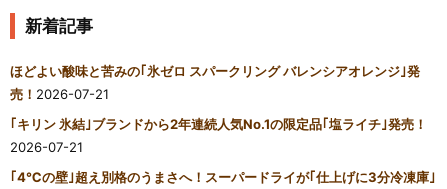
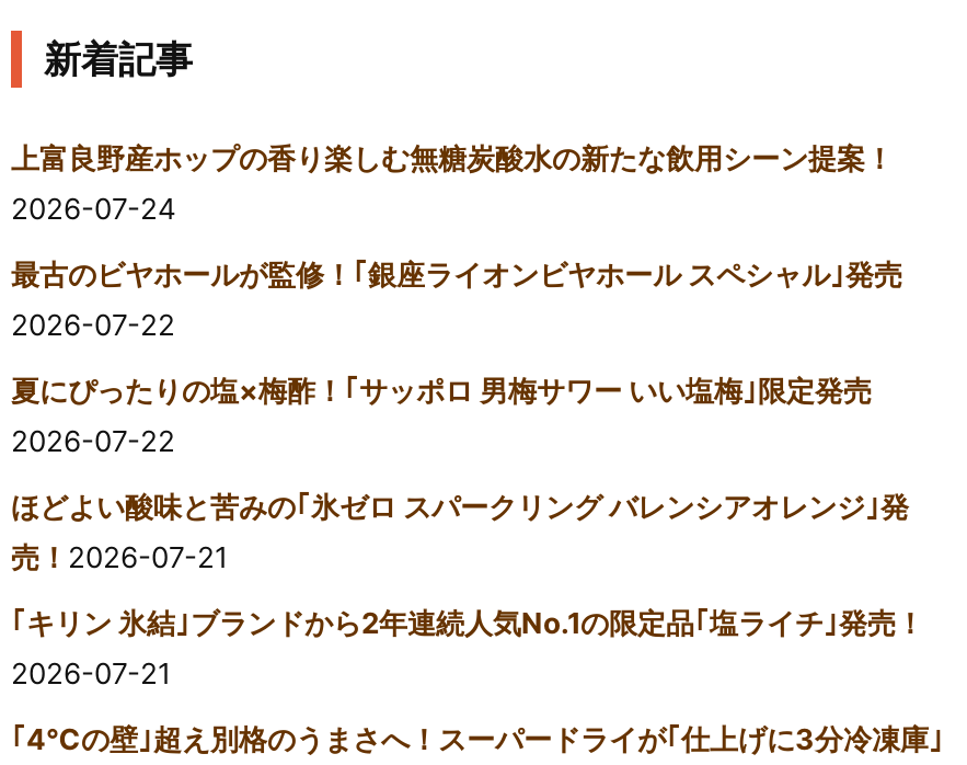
none -> [11,140,902,458] 上富良野産ホップの香り楽しむ無糖炭酸水の新たな飲用シーン提案！ | 2026-07-24 | 最古のビヤホールが監修！｢銀座ライオンビヤホール スペシャル｣発売 | 2026-07-22 | 夏にぴったりの塩×梅酢！｢サッポロ 男梅サワー いい塩梅｣限定発売 | 2026-07-22

